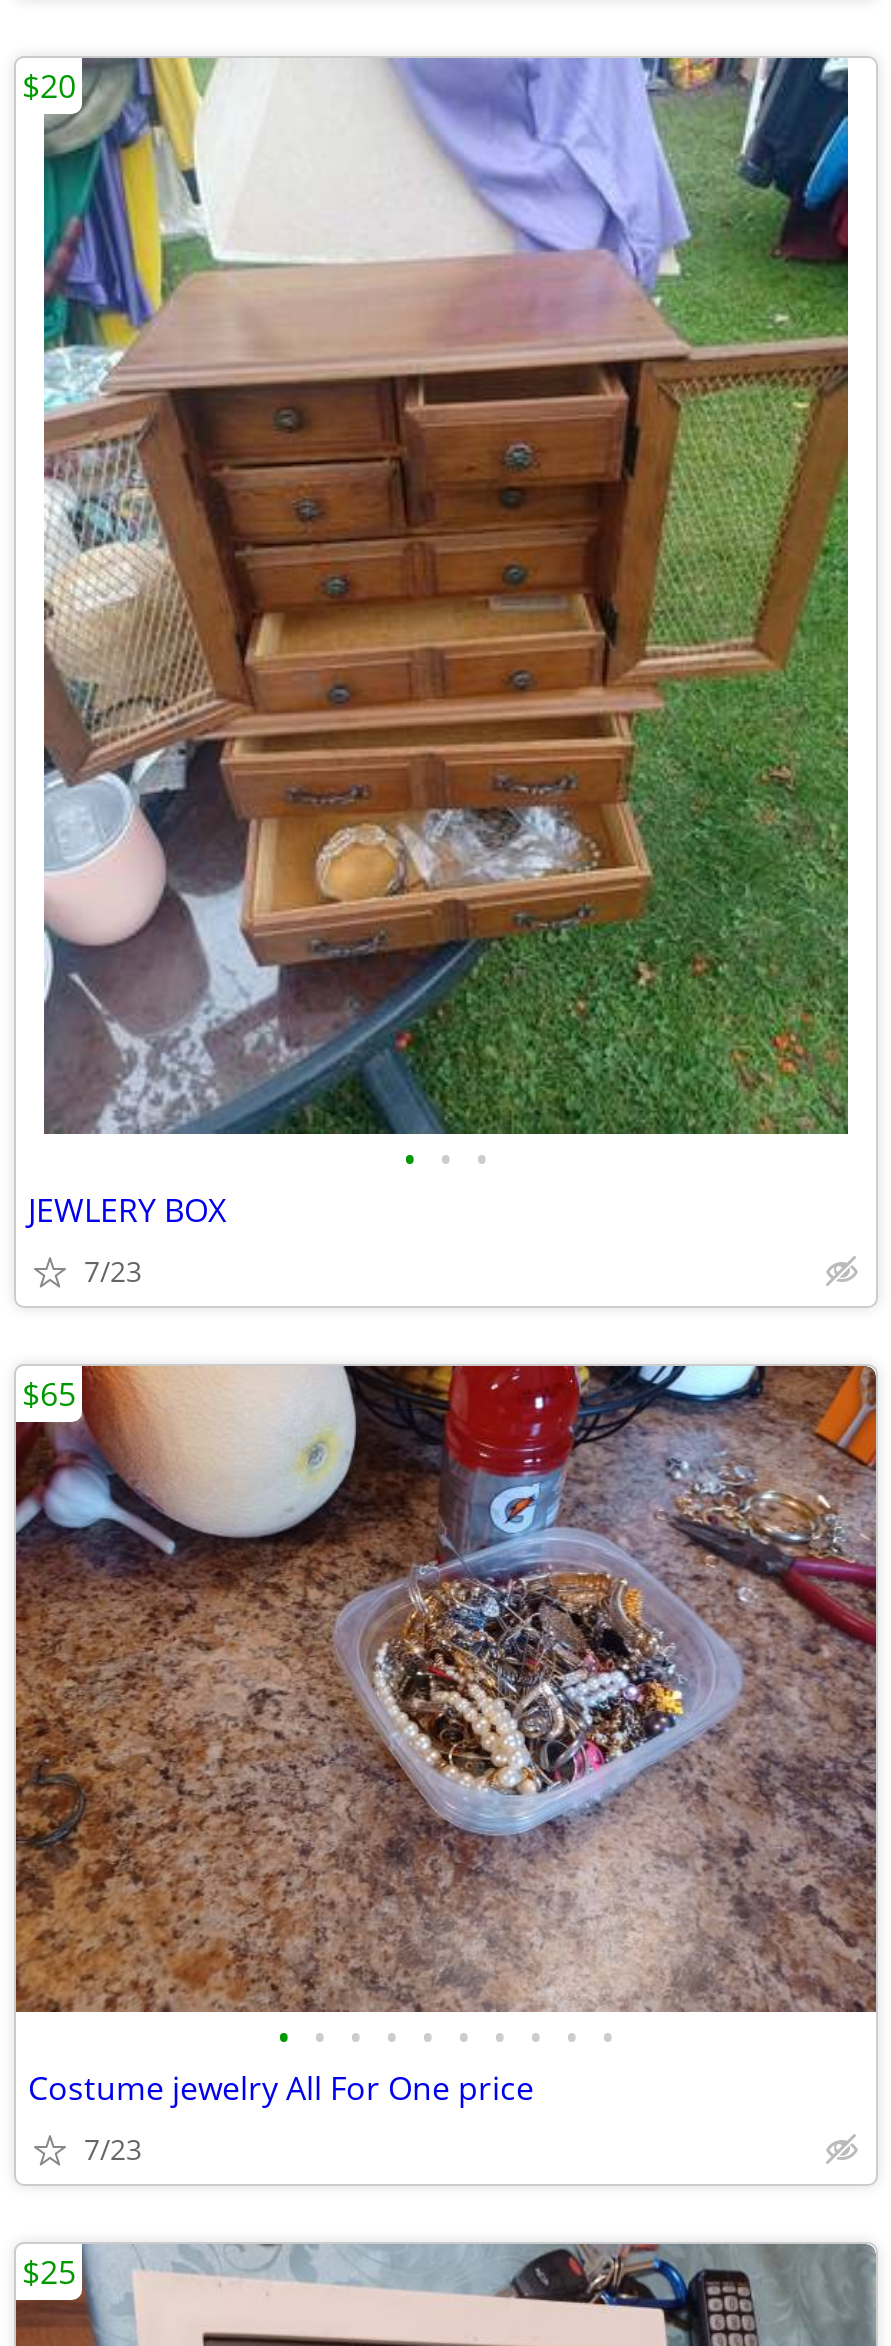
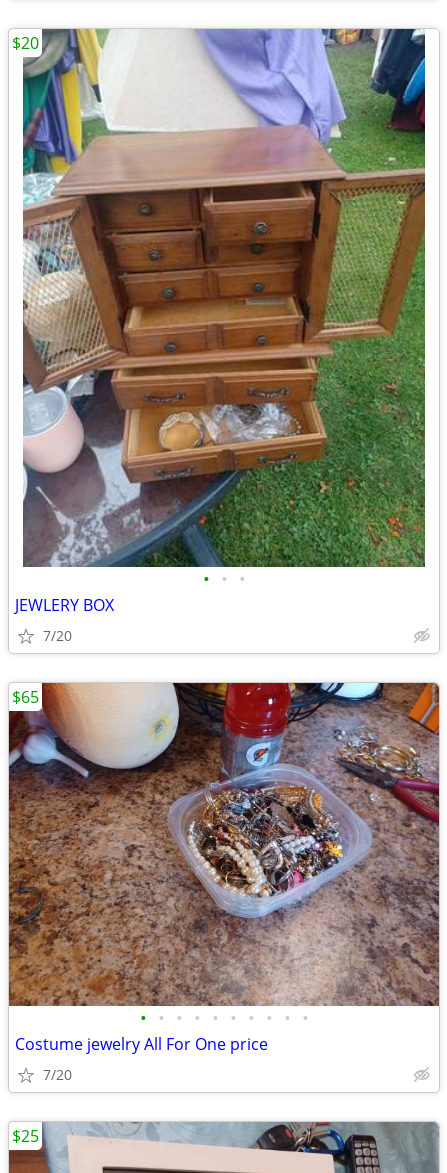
[84,1252,142,1290] 7/23 -> [43,626,72,645] 7/20
[84,2130,142,2168] 7/23 -> [43,1065,72,1084] 7/20

